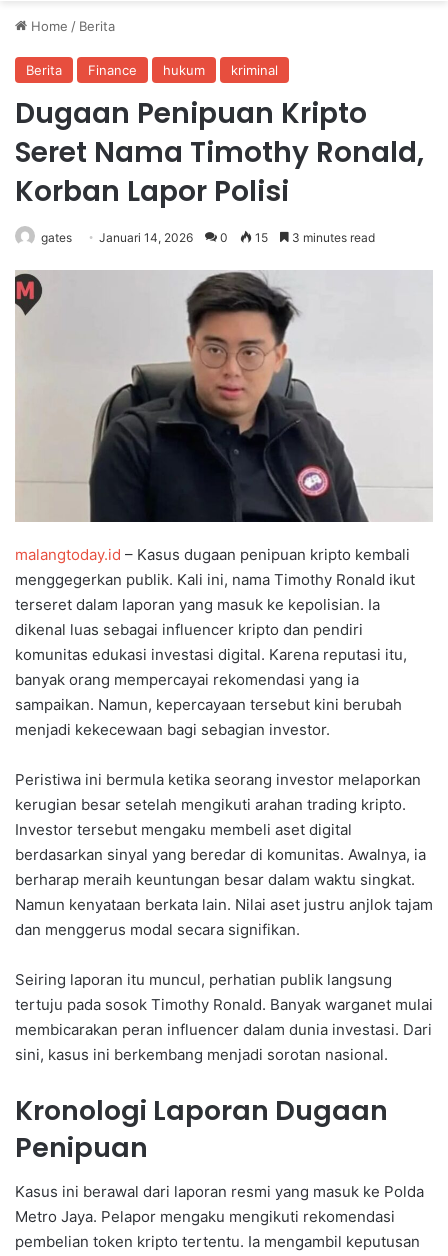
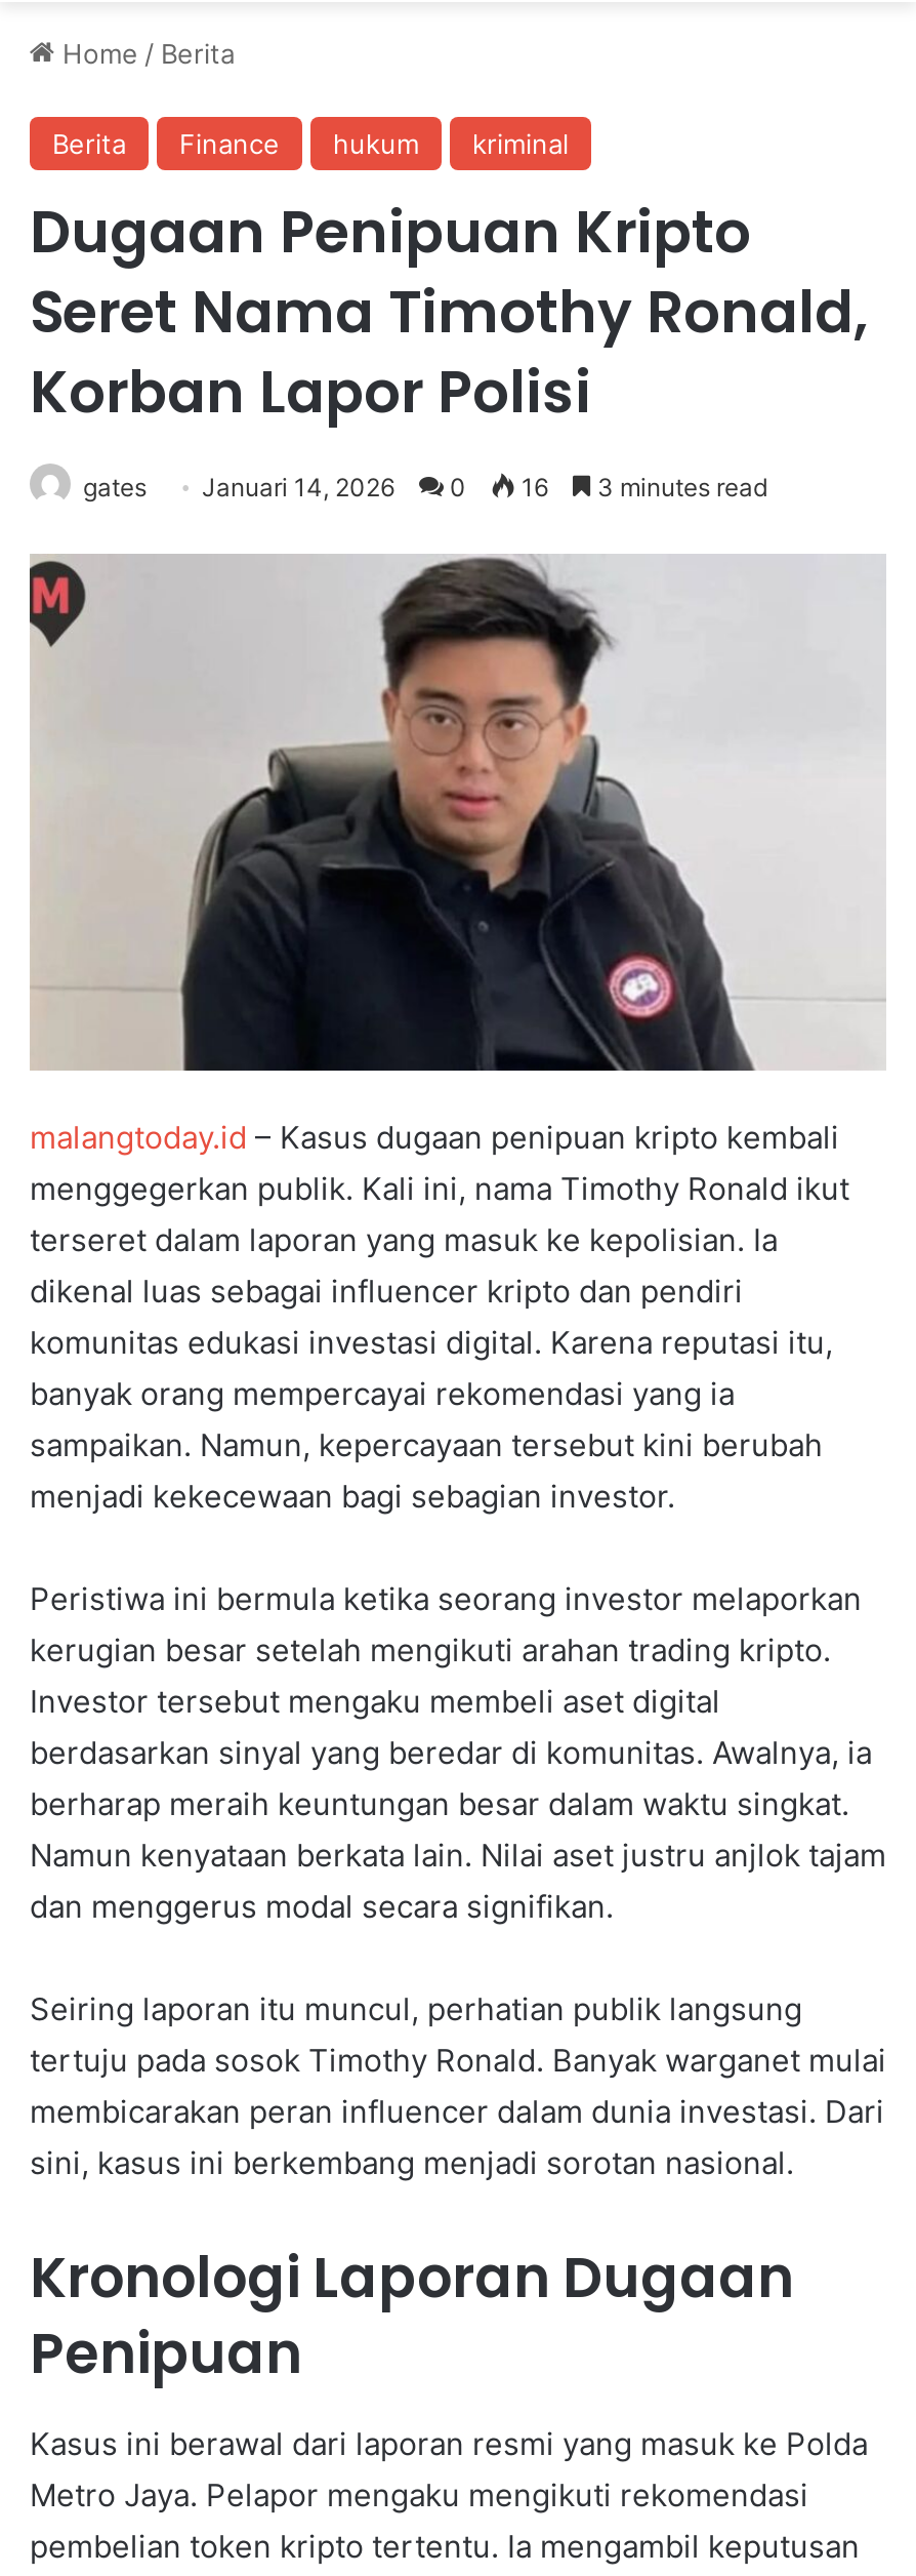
[41,230,375,245] gates Januari 14, 2026 0 15 3 minutes read -> [83,472,767,502] gates Januari 14, 2026 0 16 3 minutes read

